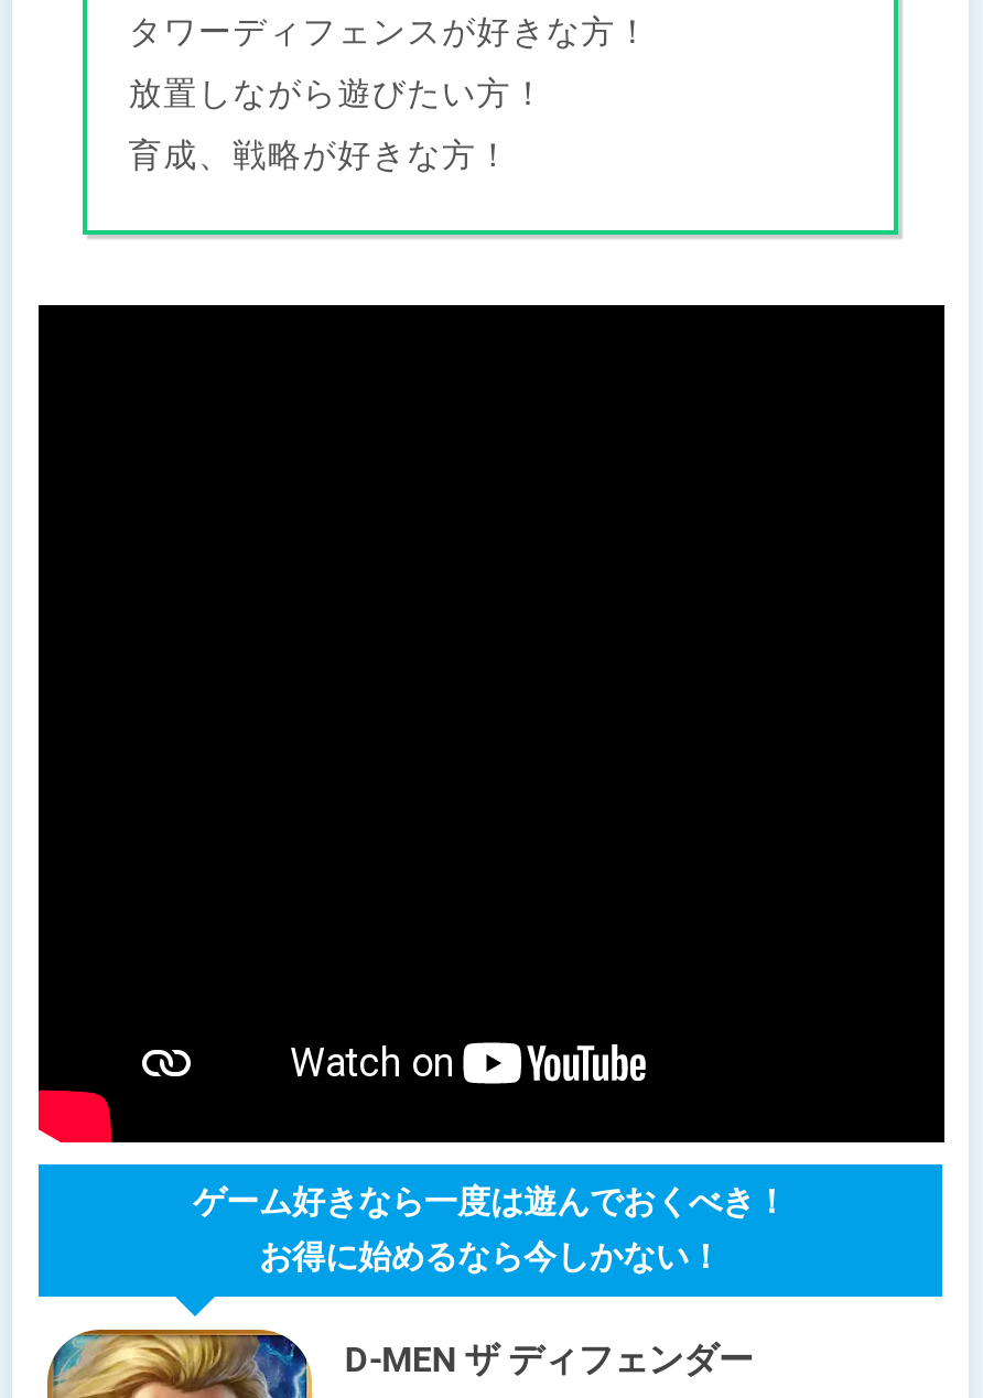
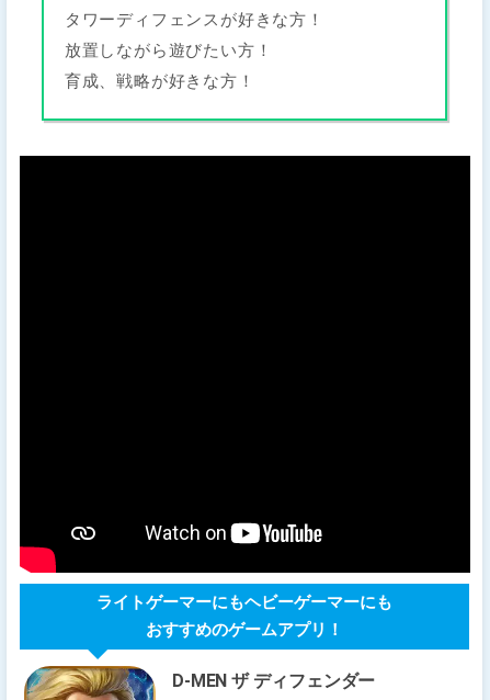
[193,1181,788,1276] ゲーム好きなら一度は遊んでおくべき！ | お得に始めるなら今しかない！ -> [96,592,392,639] ライトゲーマーにもヘビーゲーマーにも | おすすめのゲームアプリ！

